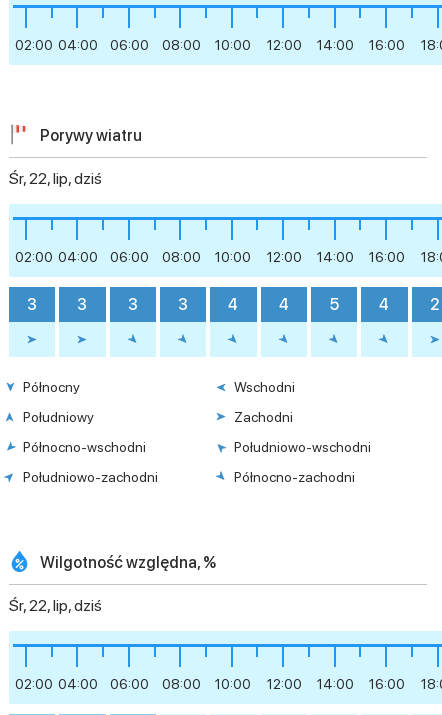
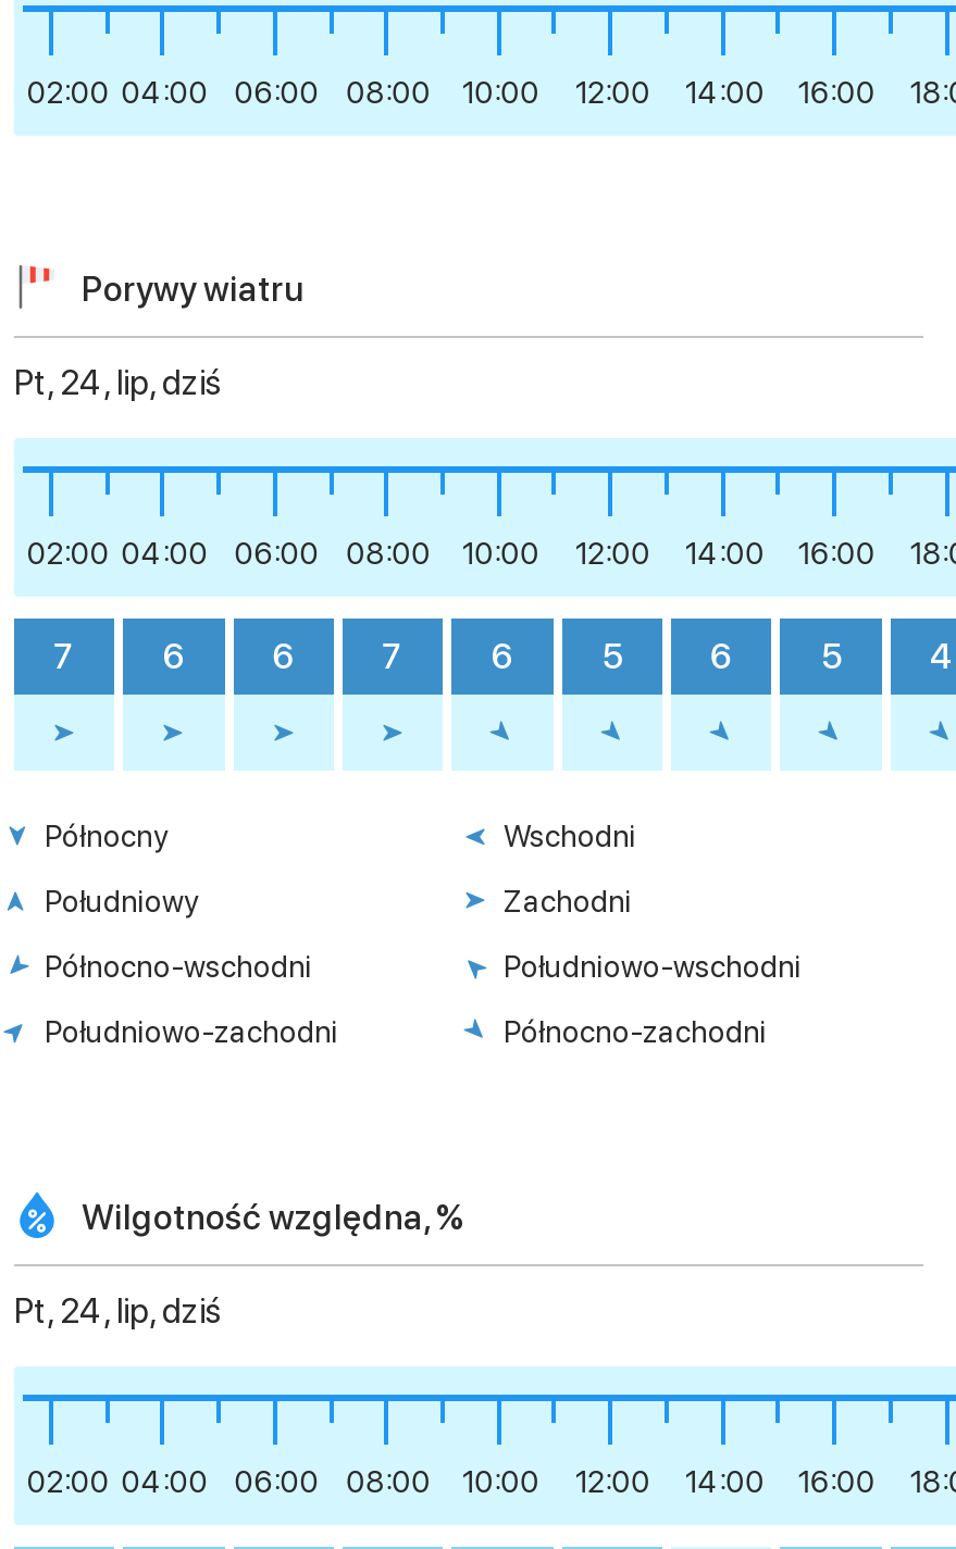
[9,169,102,188] Śr, 22, lip, dziś -> [14,362,223,403] Pt, 24, lip, dziś
[27,295,289,314] 3 | 3 | 3 | 3 | 4 | 4 -> [54,636,732,677] 7 | 6 | 6 | 7 | 6 | 5 | 6
[430,295,440,314] 2 -> none
[9,596,102,615] Śr, 22, lip, dziś -> [14,1290,223,1332] Pt, 24, lip, dziś

